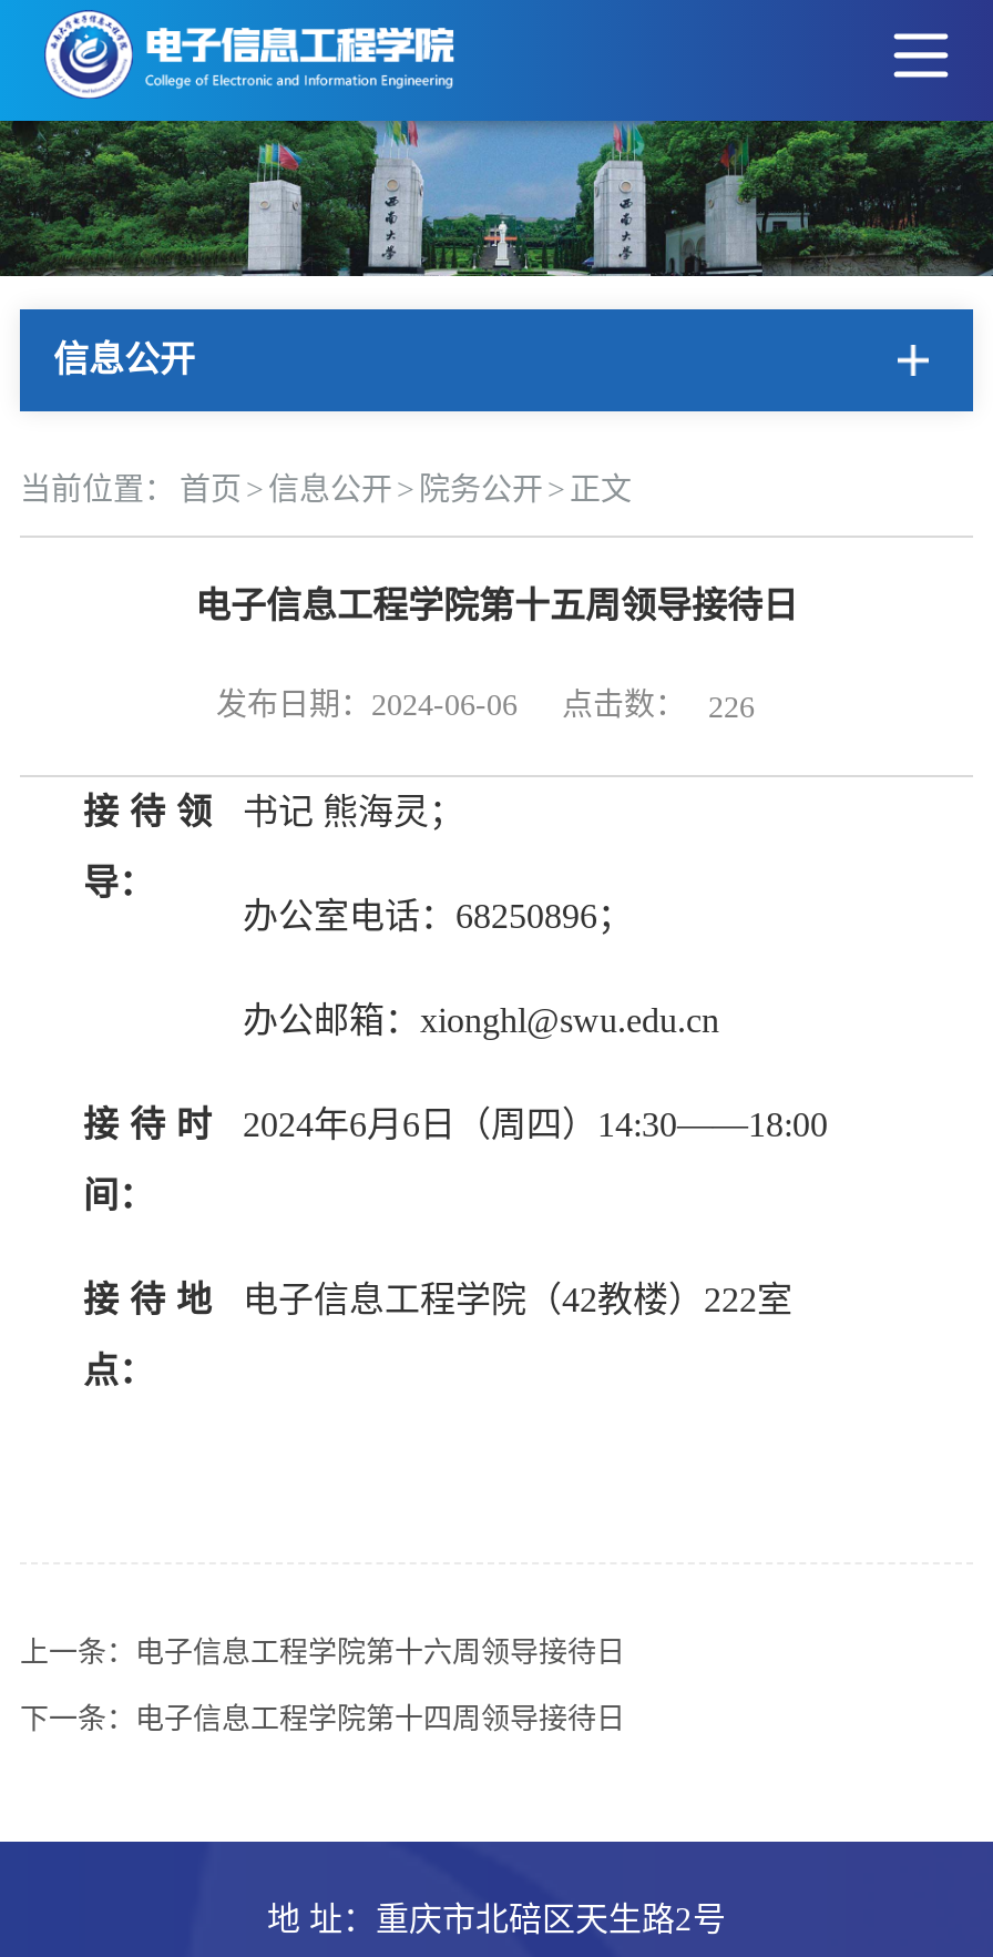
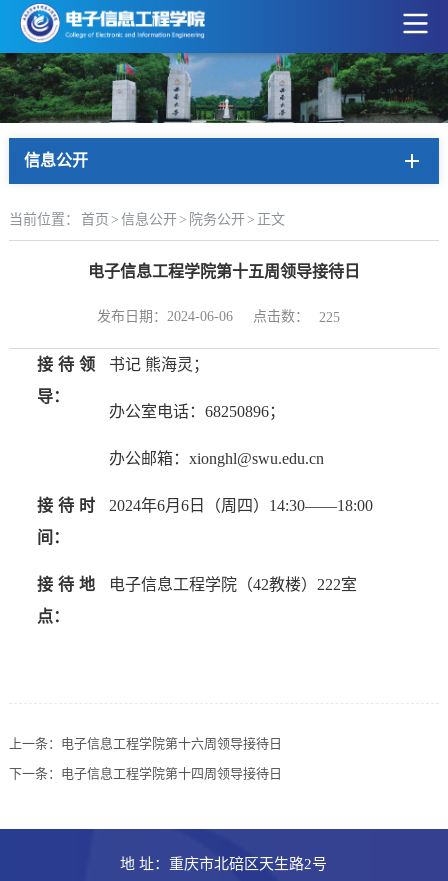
[216,689,755,724] 发布日期：2024-06-06 点击数： 226 -> [97,309,340,325] 发布日期：2024-06-06 点击数： 225

